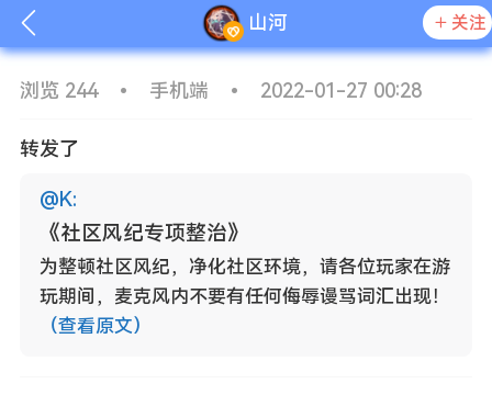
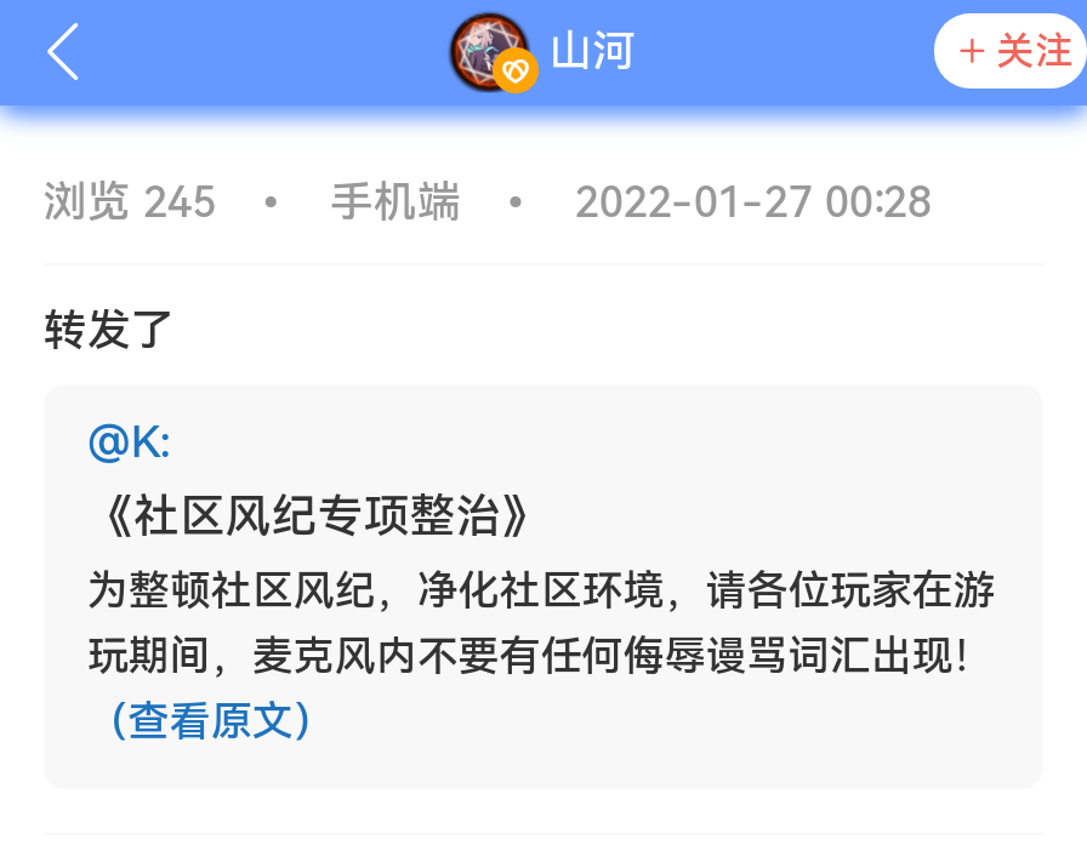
[20,79,98,102] 浏览 244 -> [43,175,216,226] 浏览 245

